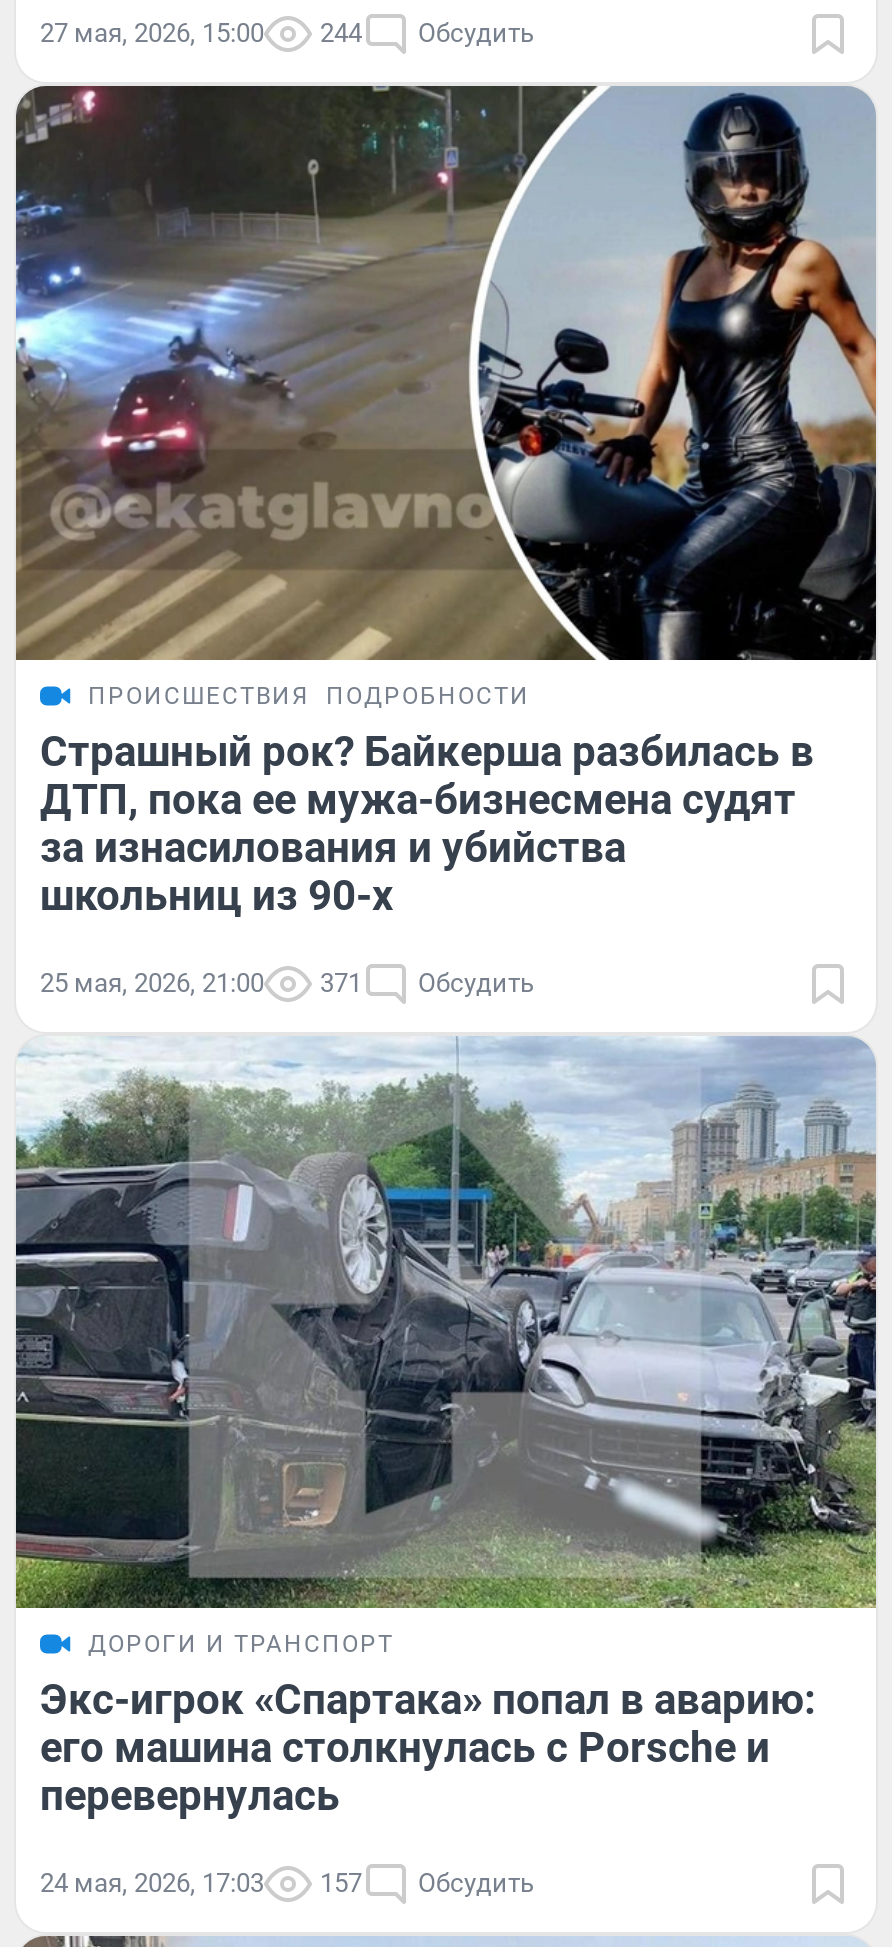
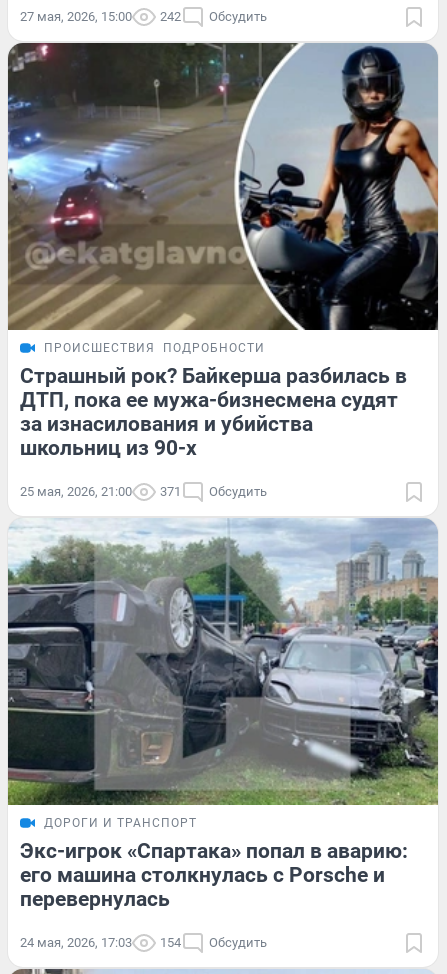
[40,17,534,47] 27 мая, 2026, 15:00 244 Обсудить -> [20,9,267,24] 27 мая, 2026, 15:00 242 Обсудить
[40,1868,534,1898] 24 мая, 2026, 17:03 157 Обсудить -> [20,935,267,950] 24 мая, 2026, 17:03 154 Обсудить

